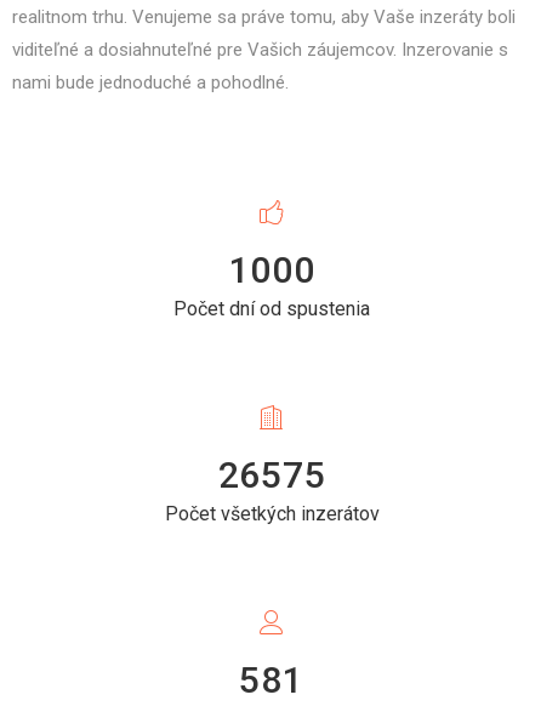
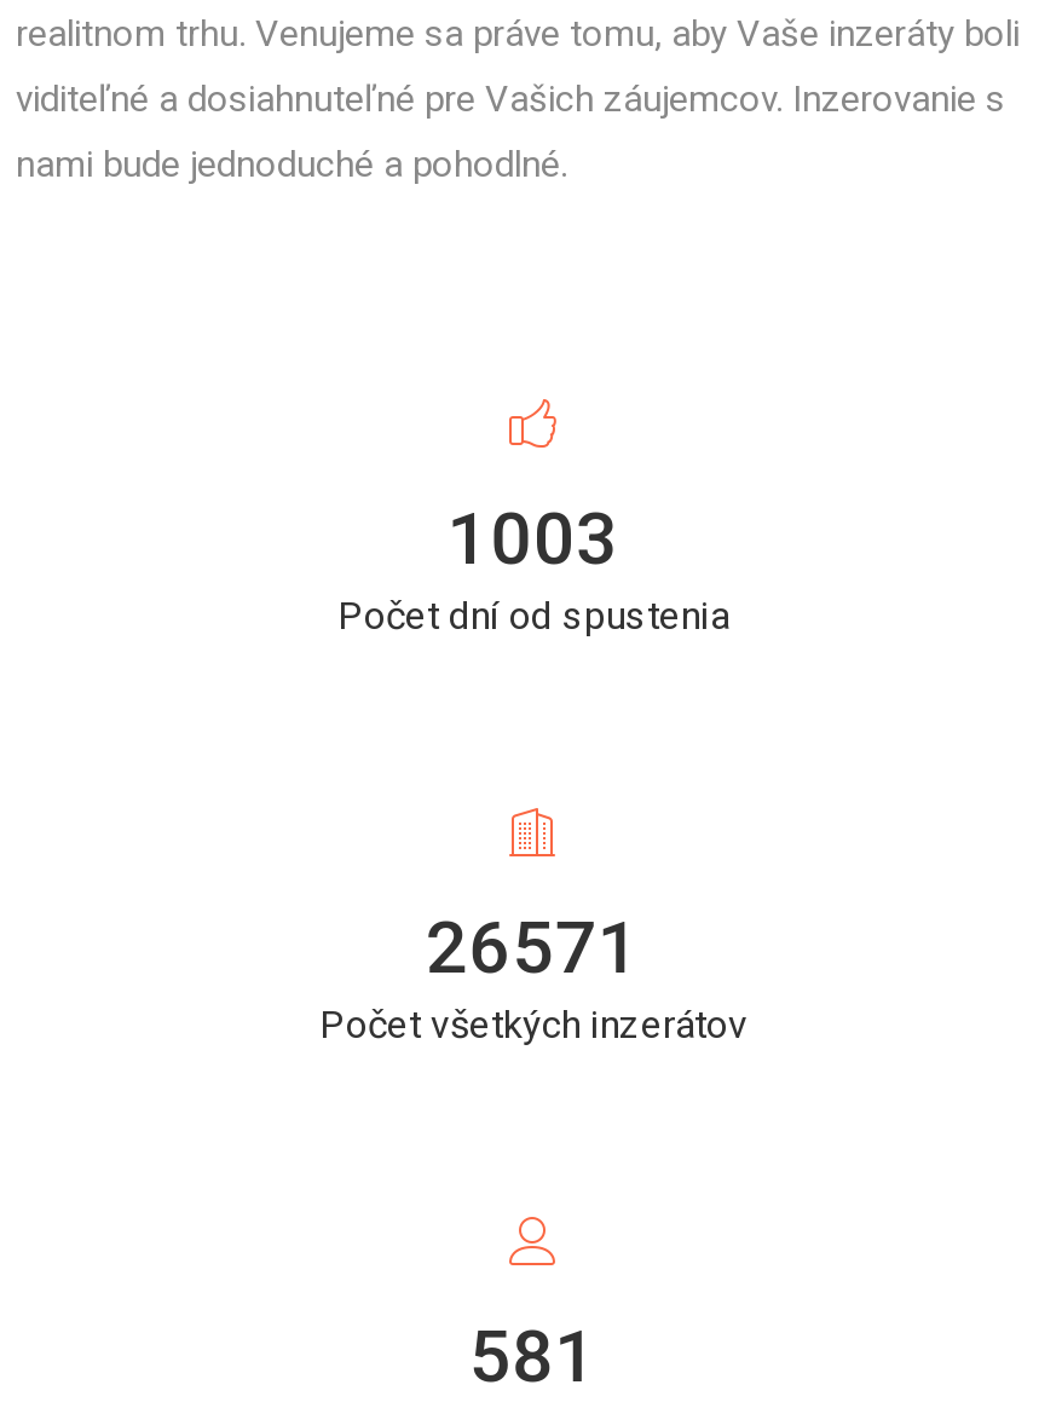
[229,249,315,291] 1000 -> [448,496,619,581] 1003
[218,454,326,496] 26575 -> [426,905,641,989] 26571

